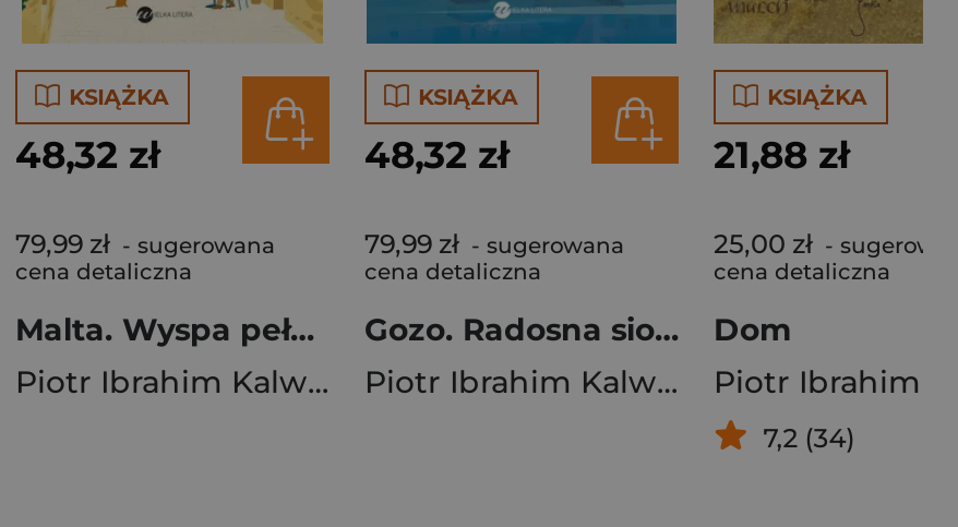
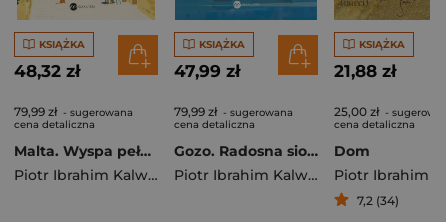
[364,134,508,177] 48,32 zł -> [174,61,240,81] 47,99 zł

